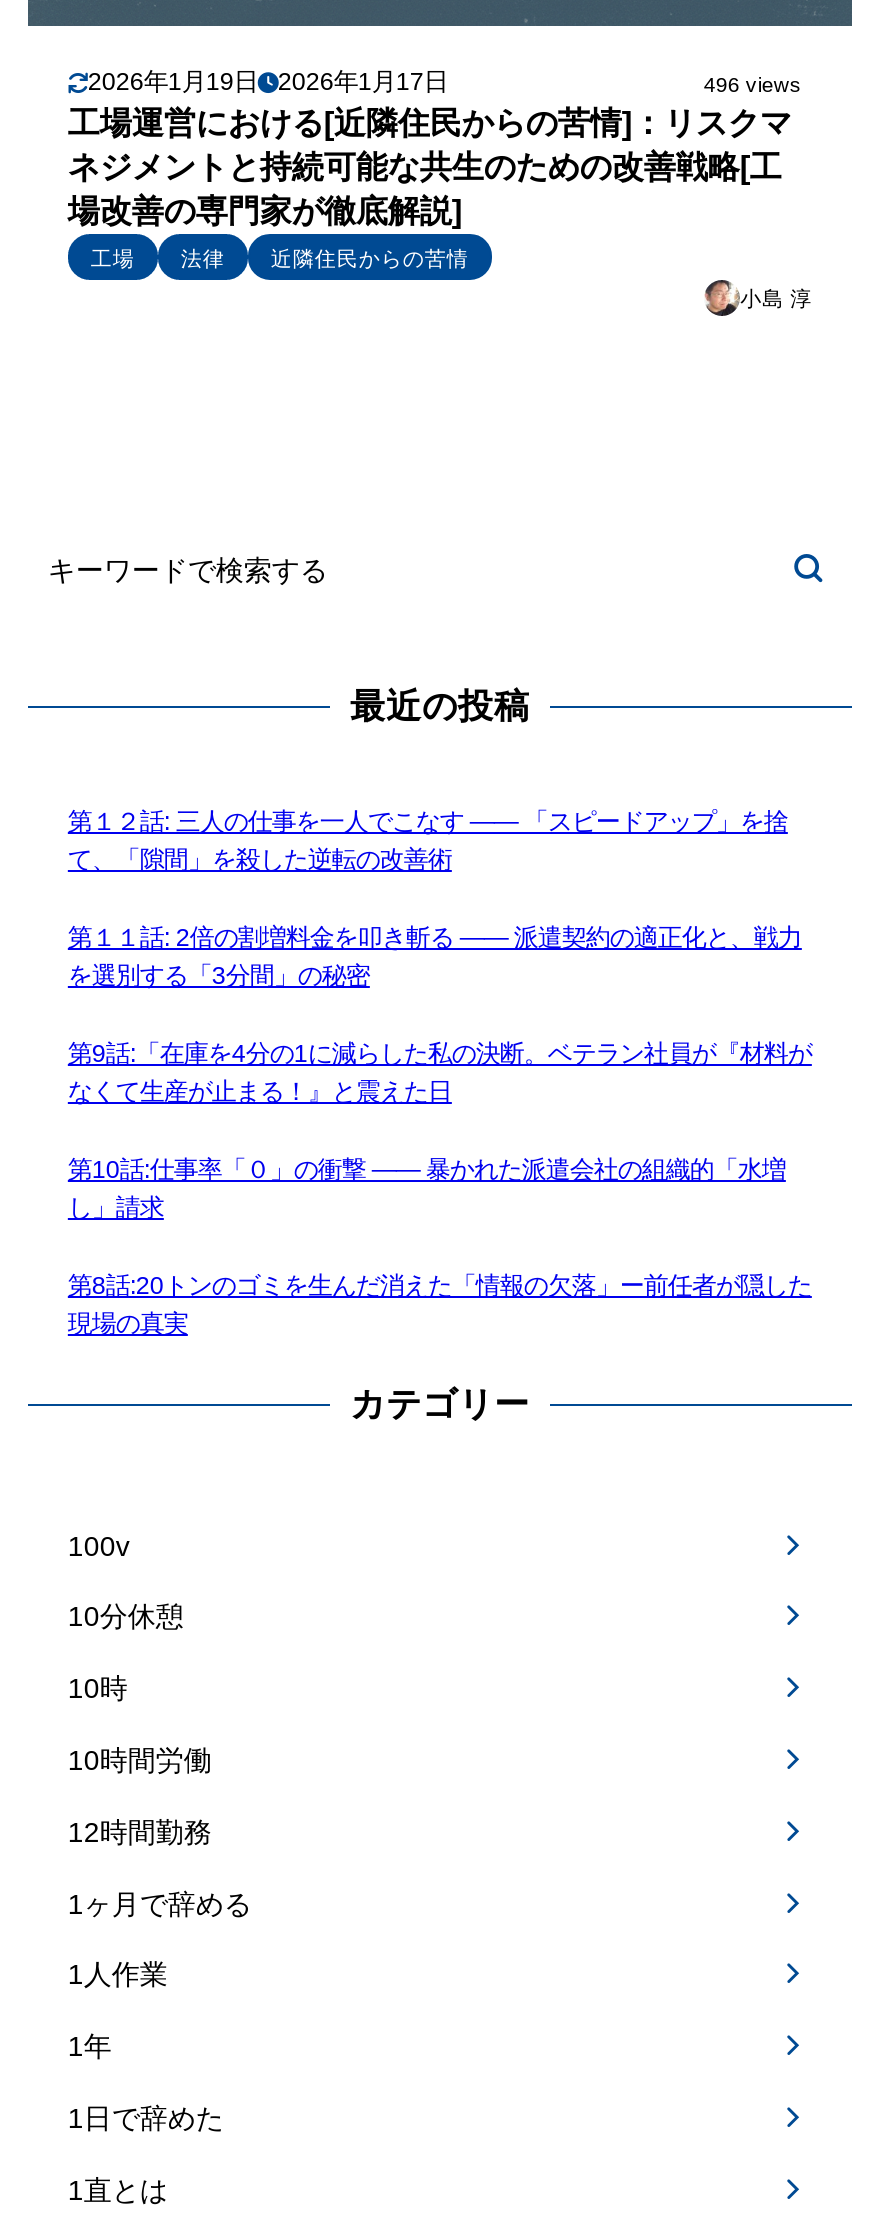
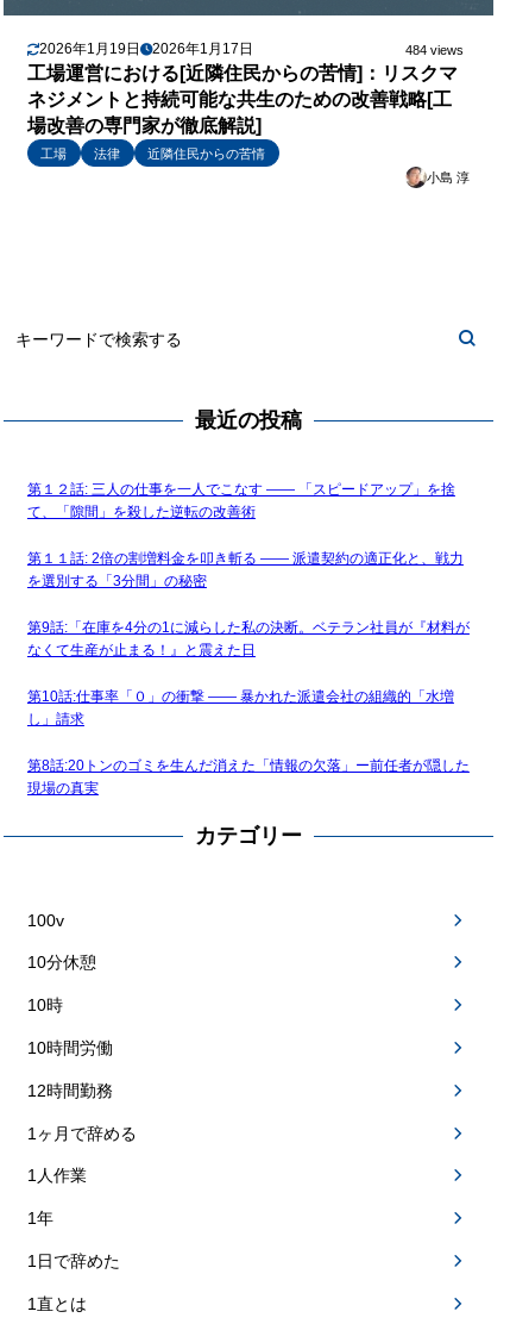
[704,72,802,96] 496 views -> [405,43,463,57] 484 views

